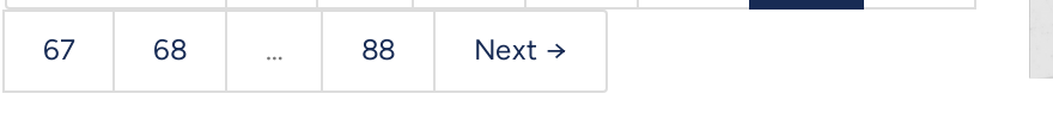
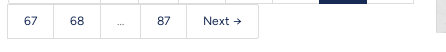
[361,34,395,67] 88 -> [157,14,170,28] 87

